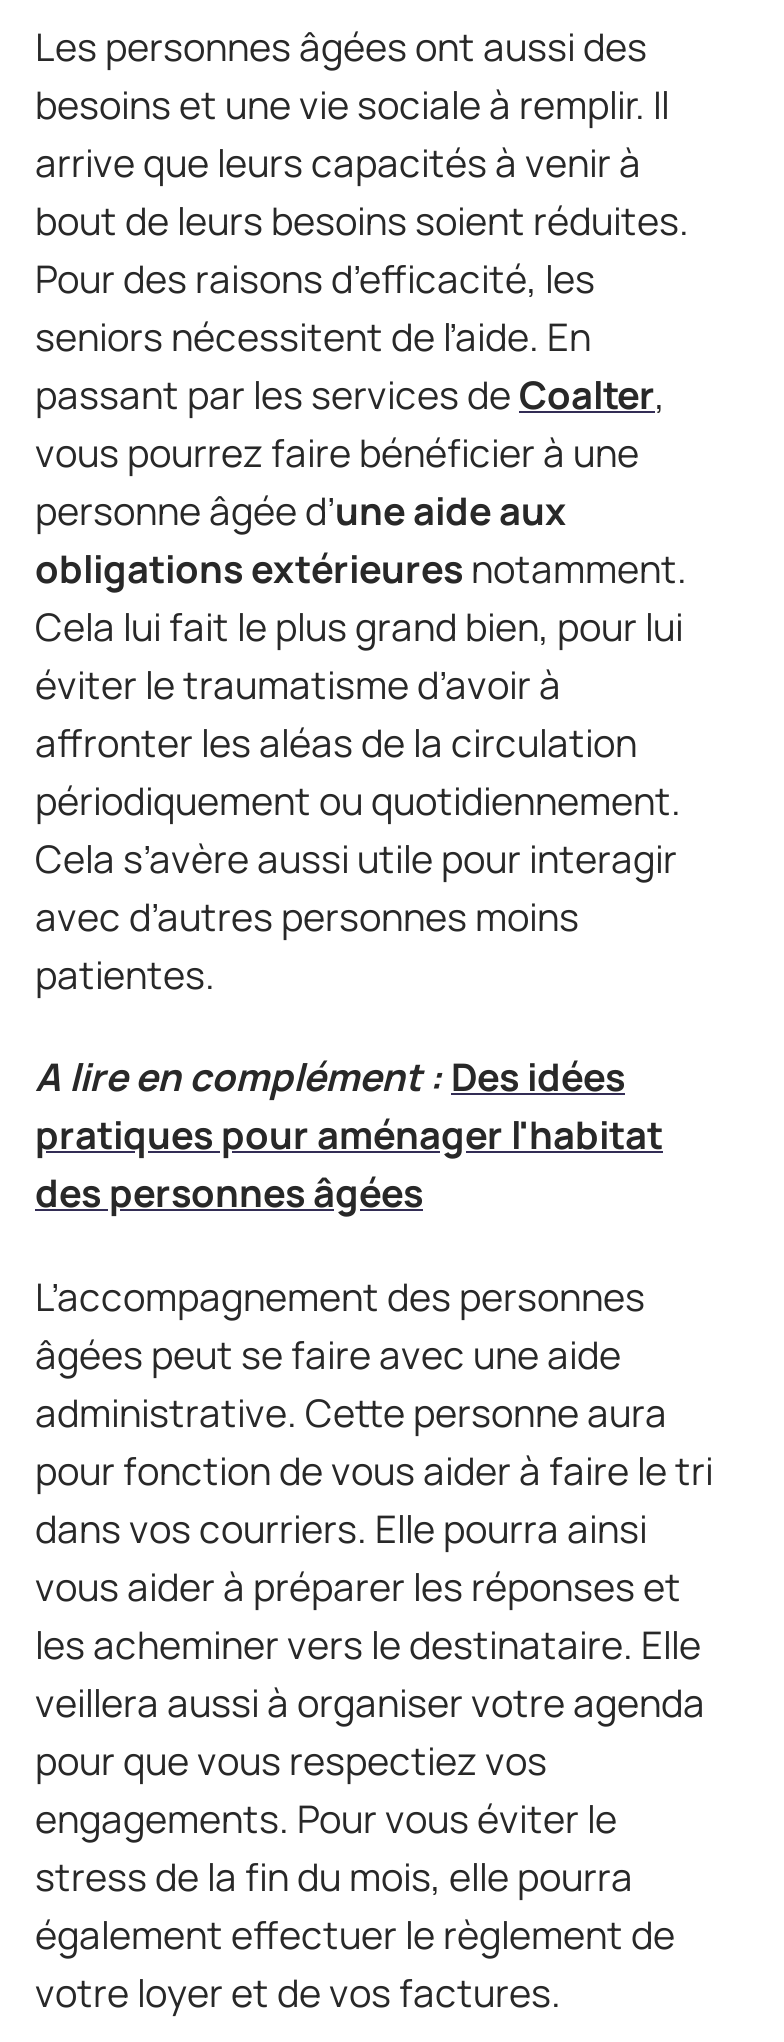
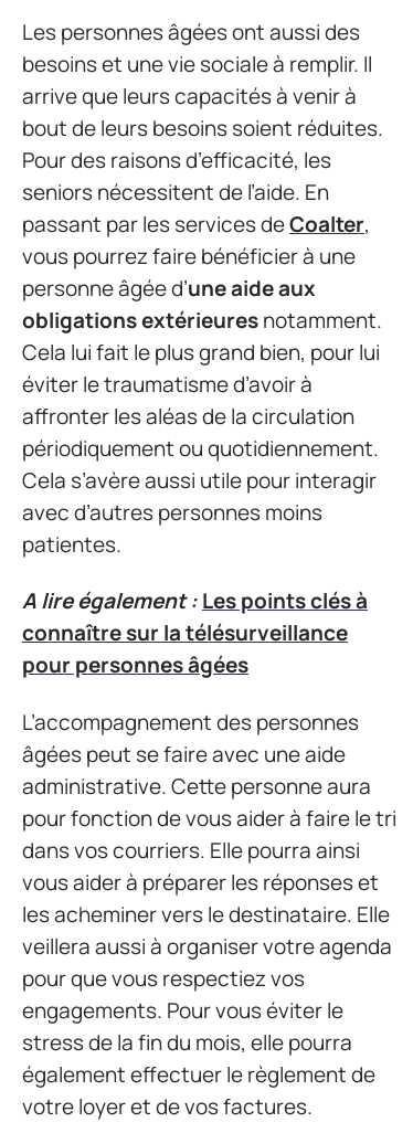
[35,1051,663,1219] A lire en complément : Des idées | pratiques pour aménager l'habitat | des personnes âgées -> [22,586,368,679] A lire également : Les points clés à | connaître sur la télésurveillance | pour personnes âgées

